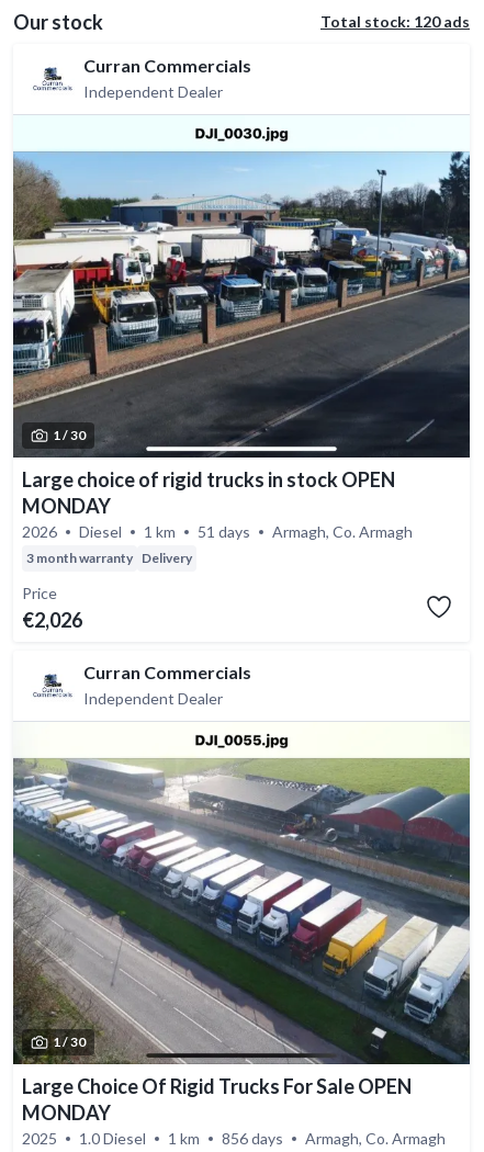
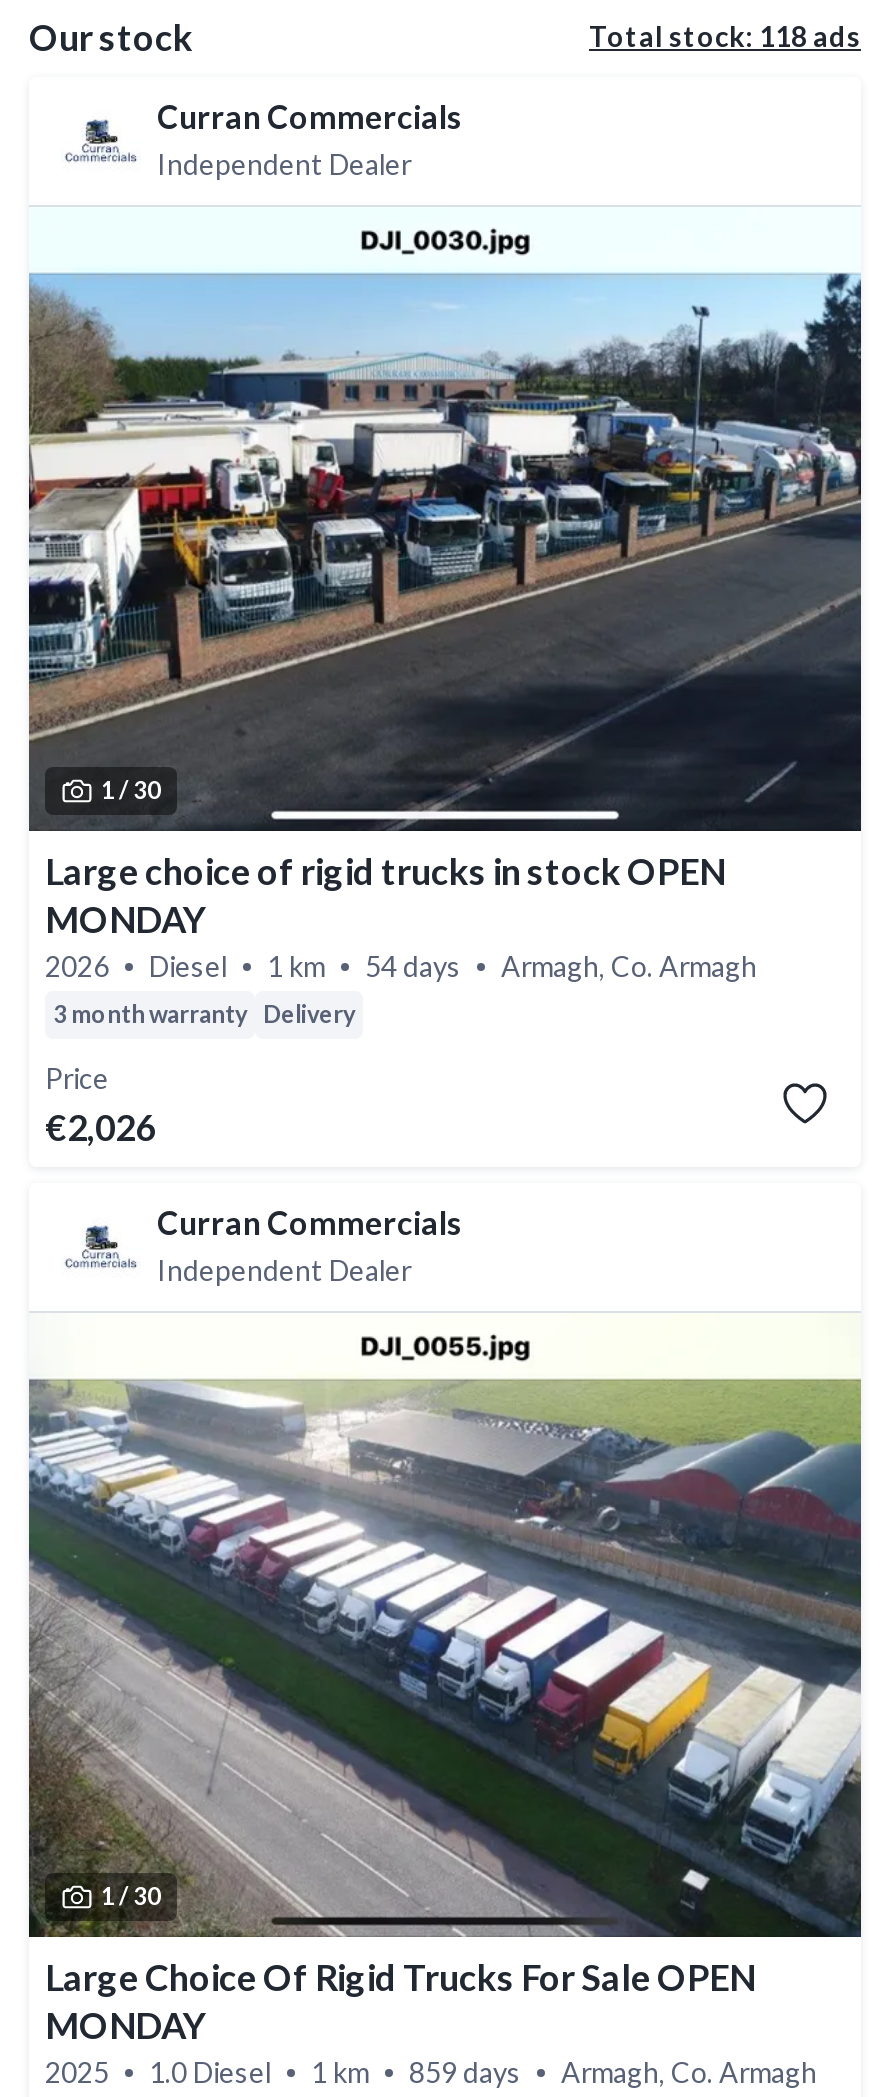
[320,12,470,31] Total stock: 120 ads -> [589,19,861,53] Total stock: 118 ads
[22,522,413,541] 2026 Diesel 1 km 51 days Armagh, Co. Armagh -> [45,949,757,983] 2026 Diesel 1 km 54 days Armagh, Co. Armagh
[22,1129,446,1147] 2025 1.0 Diesel 1 km 856 days Armagh, Co. Armagh -> [45,2055,817,2089] 2025 1.0 Diesel 1 km 859 days Armagh, Co. Armagh

